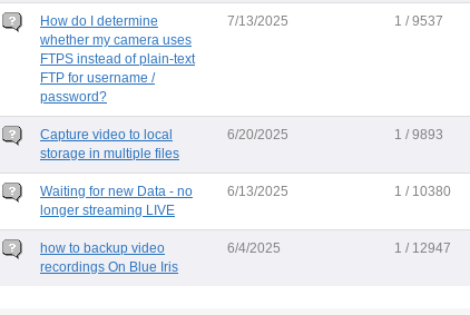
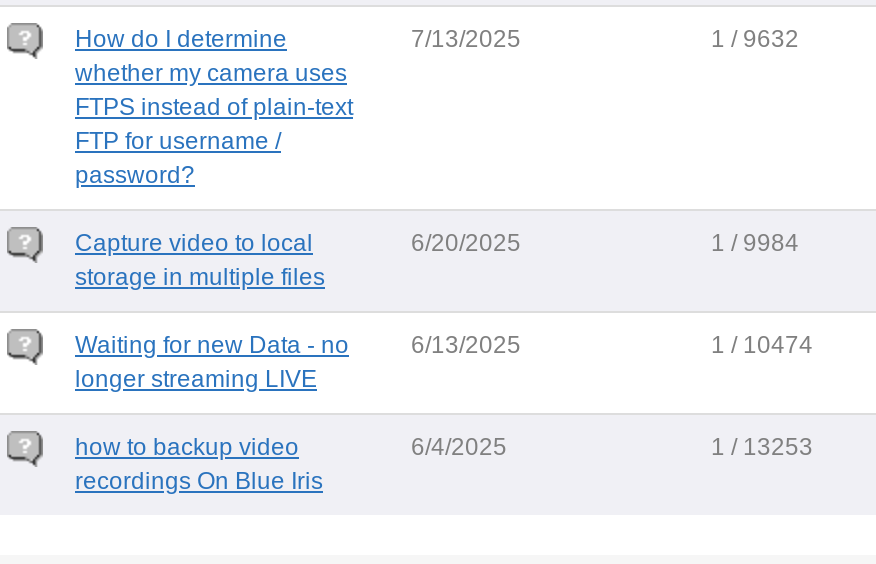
[394,13,443,29] 1 / 9537 -> [711,25,799,53] 1 / 9632
[394,127,443,142] 1 / 9893 -> [711,229,799,257] 1 / 9984
[394,184,451,199] 1 / 10380 -> [711,331,813,359] 1 / 10474
[394,240,451,256] 1 / 12947 -> [711,433,813,461] 1 / 13253

